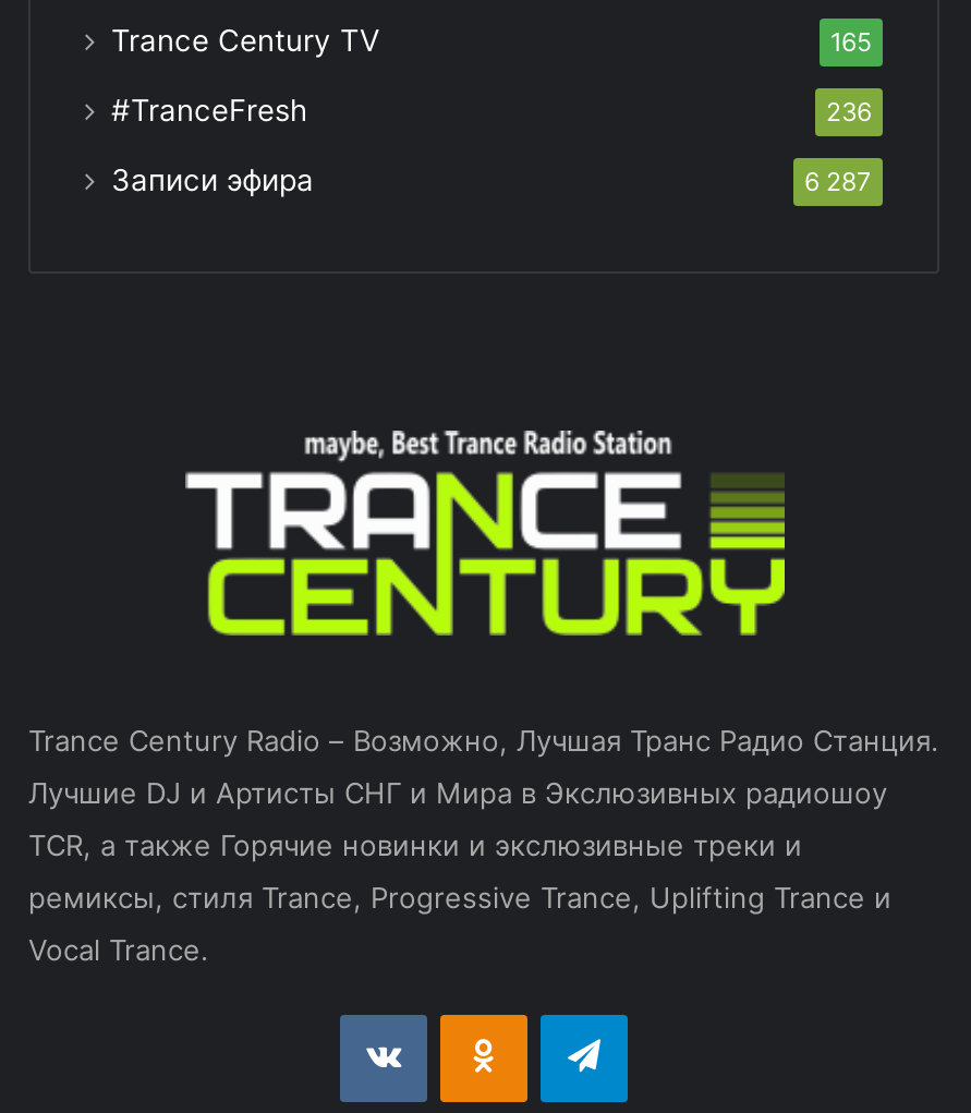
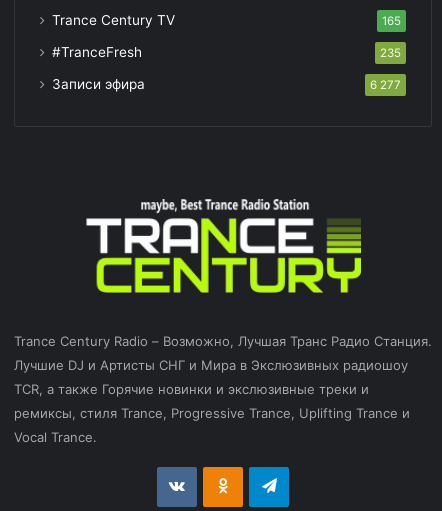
[826,96,872,127] 236 -> [380,46,401,60] 235
[804,166,872,197] 6 287 -> [370,78,401,92] 6 277

